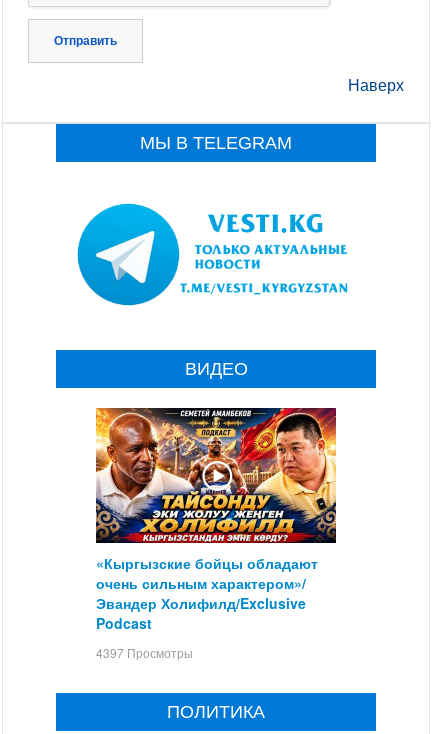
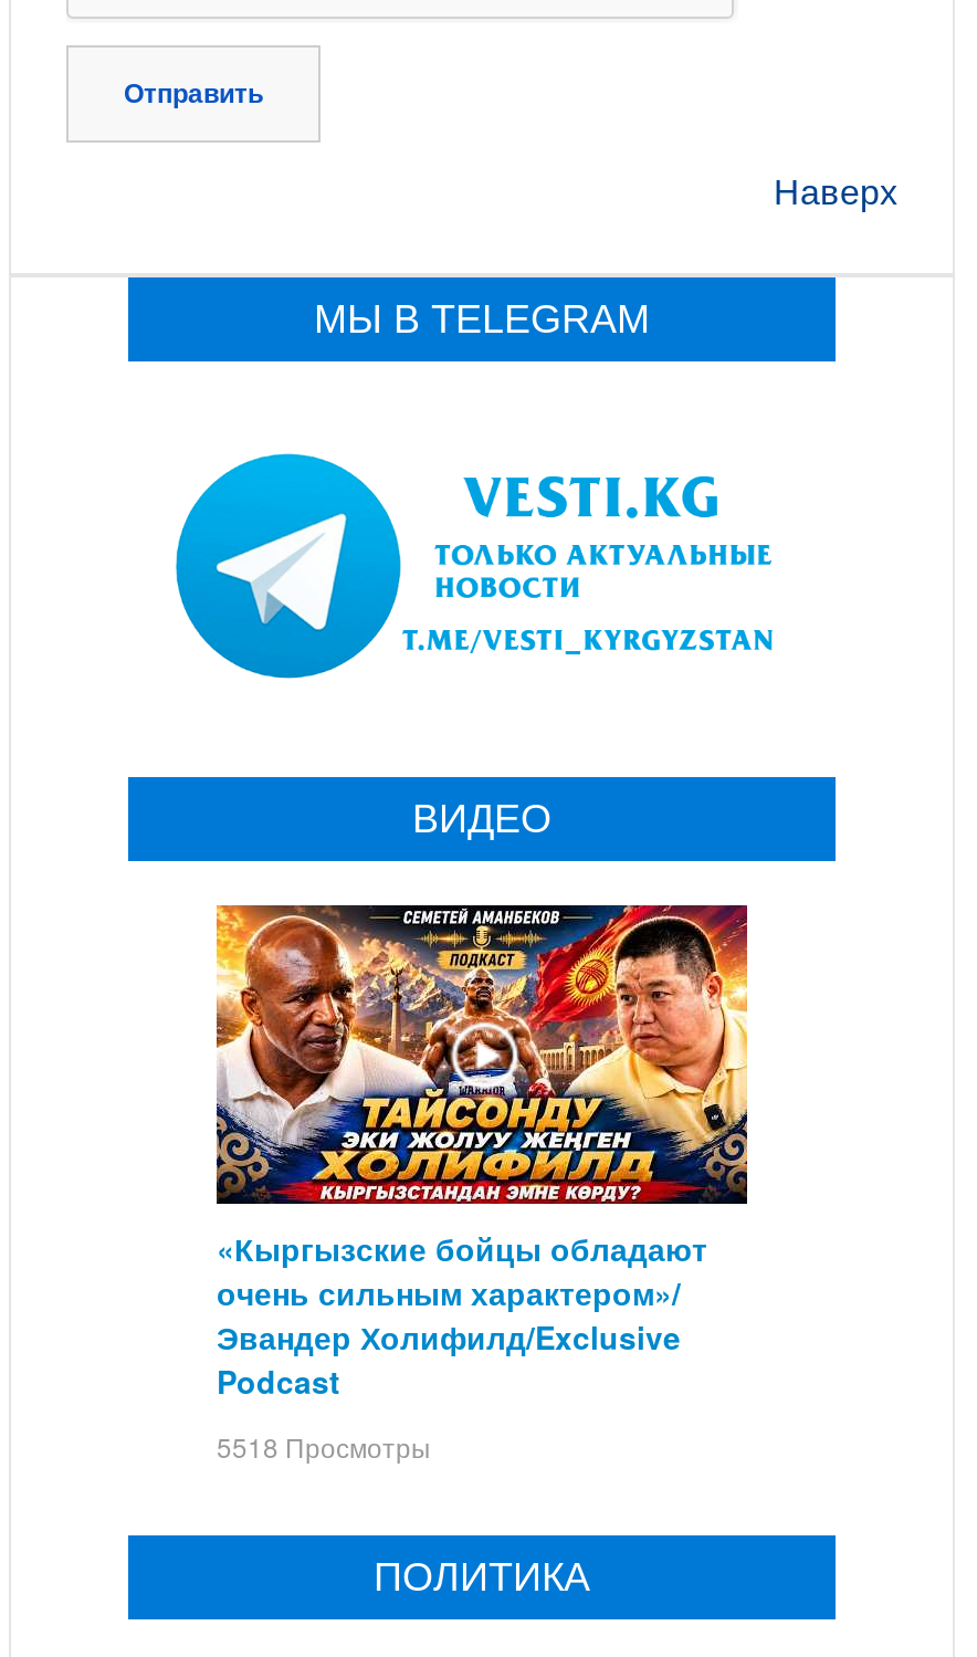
[96,644,193,661] 4397 Просмотры -> [217,1427,431,1464] 5518 Просмотры

